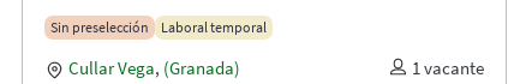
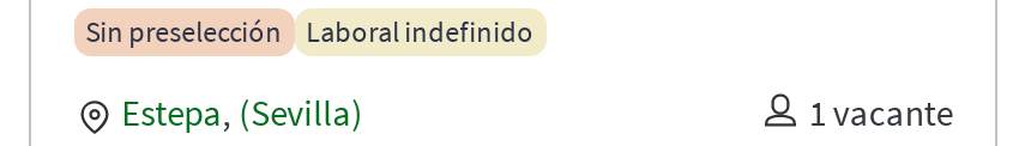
[160,18,266,36] Laboral temporal -> [306,14,534,50] Laboral indefinido
[68,56,240,79] Cullar Vega, (Granada) -> [121,90,363,136] Estepa, (Sevilla)

